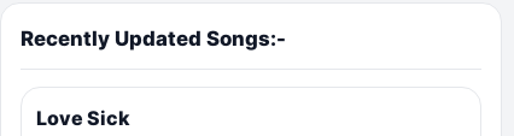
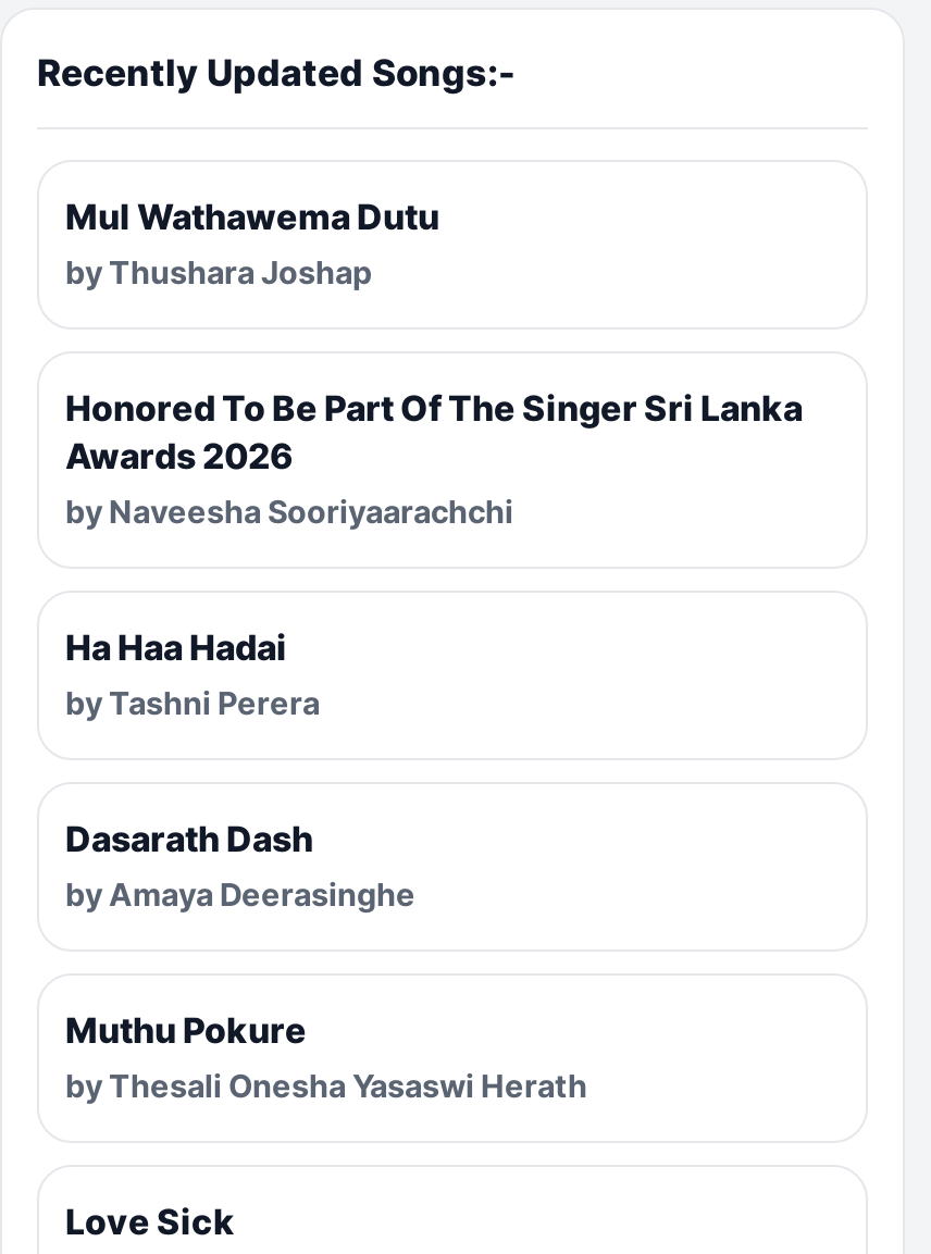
none -> [65,195,803,1104] Mul Wathawema Dutu | by Thushara Joshap | Honored To Be Part Of The Singer Sri Lanka | Awards 2026 | by Naveesha Sooriyaarachchi | Ha Haa Hadai | by Tashni Perera | Dasarath Dash | by Amaya Deerasinghe | Muthu Pokure | by Thesali Onesha Yasaswi Herath

